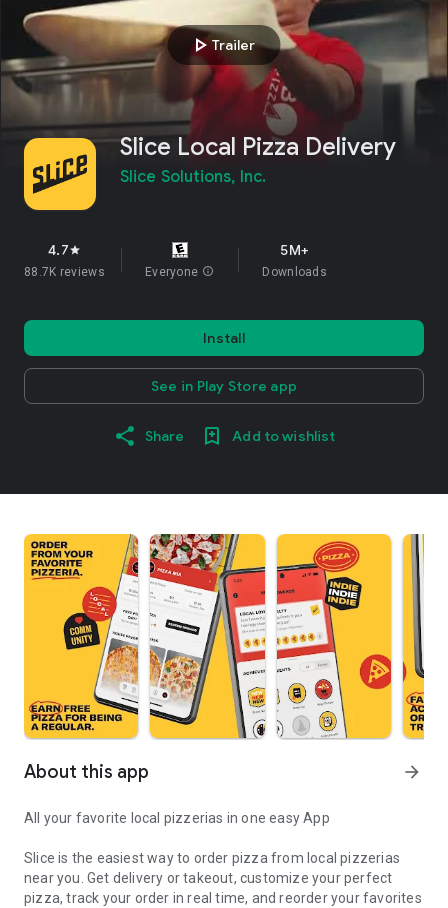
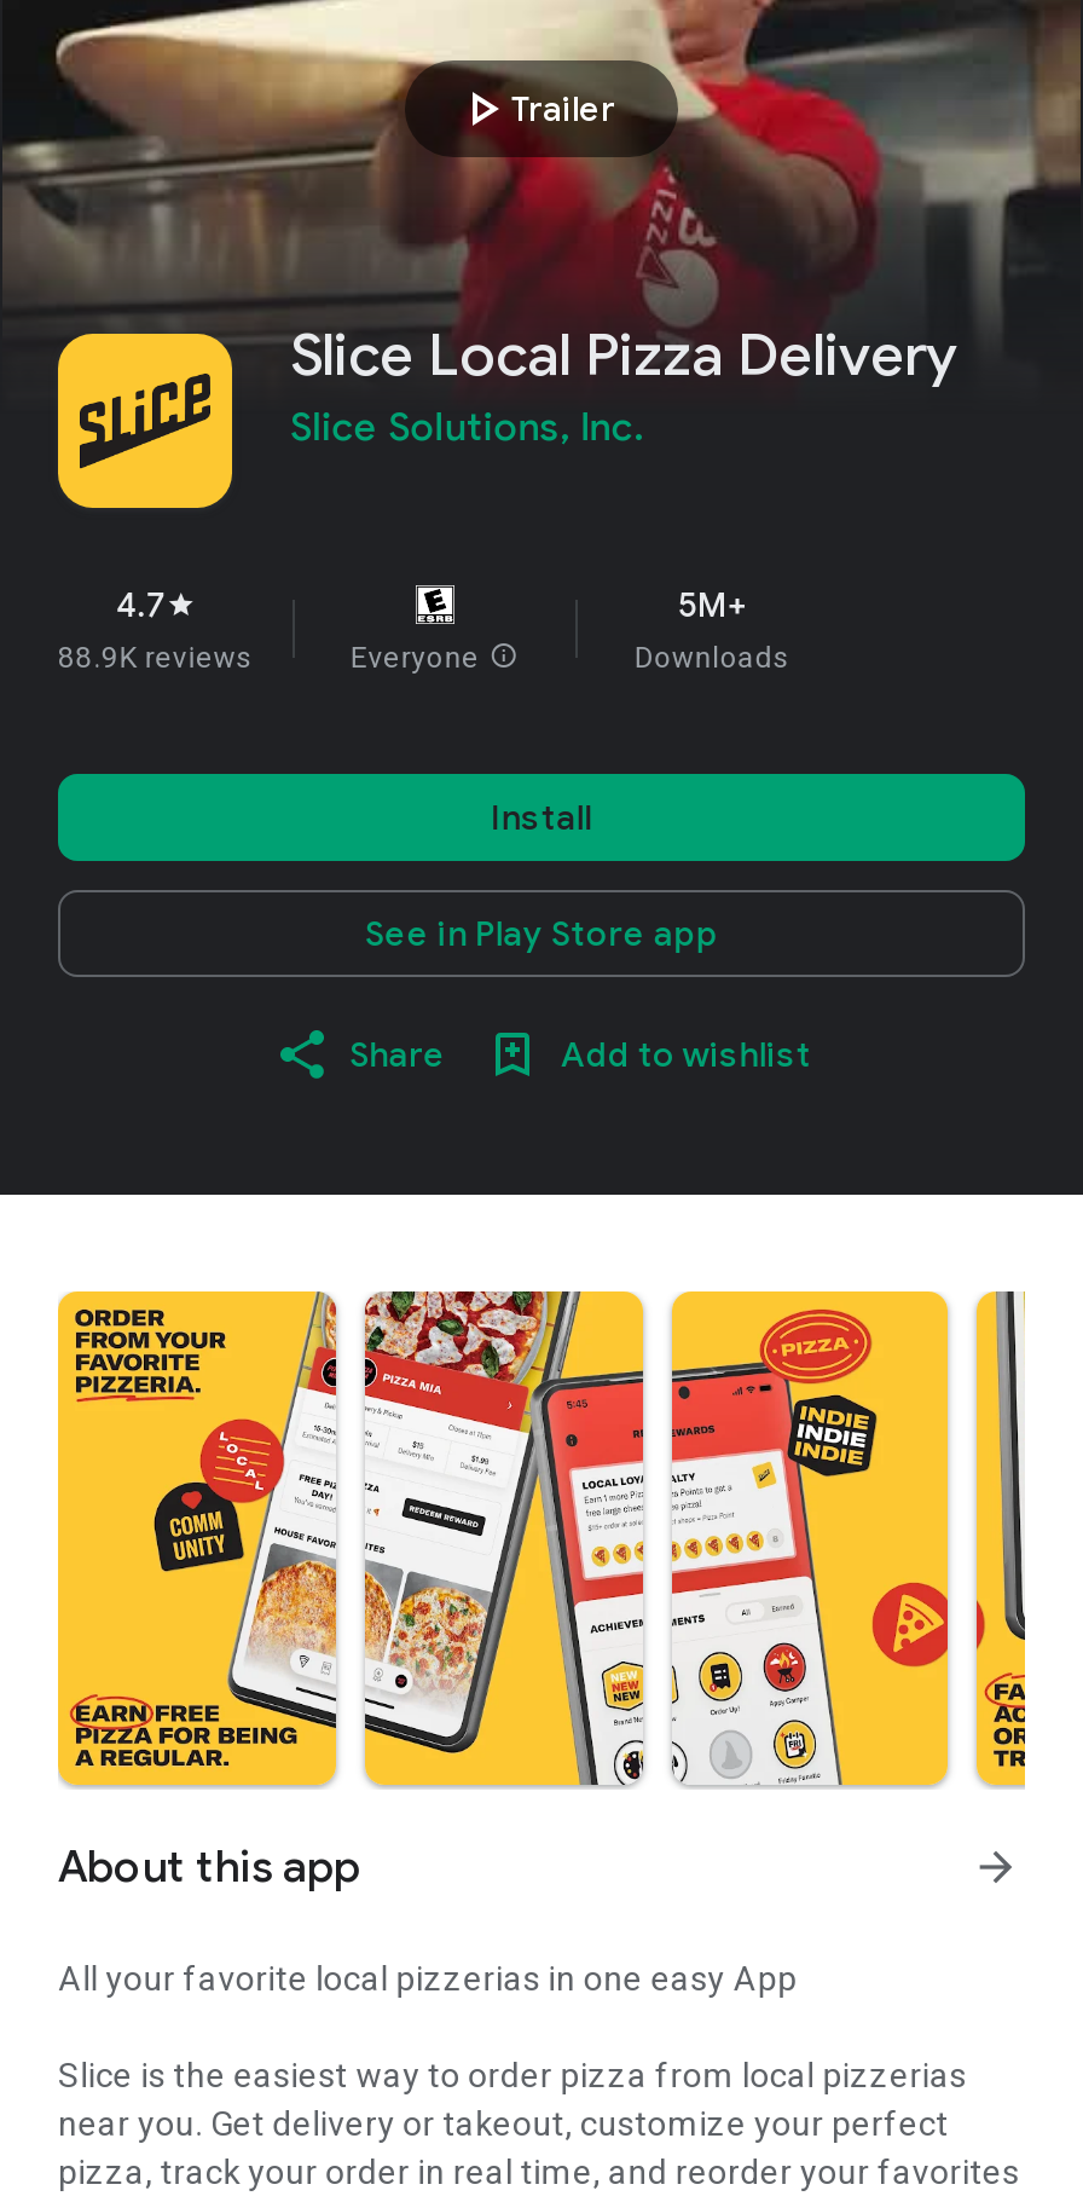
[24,265,105,279] 88.7K reviews -> [58,641,254,675] 88.9K reviews

